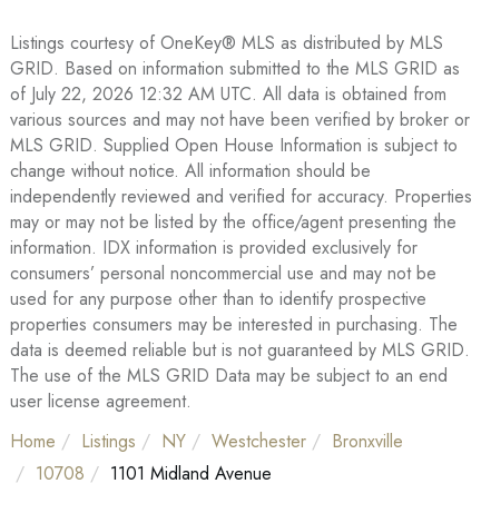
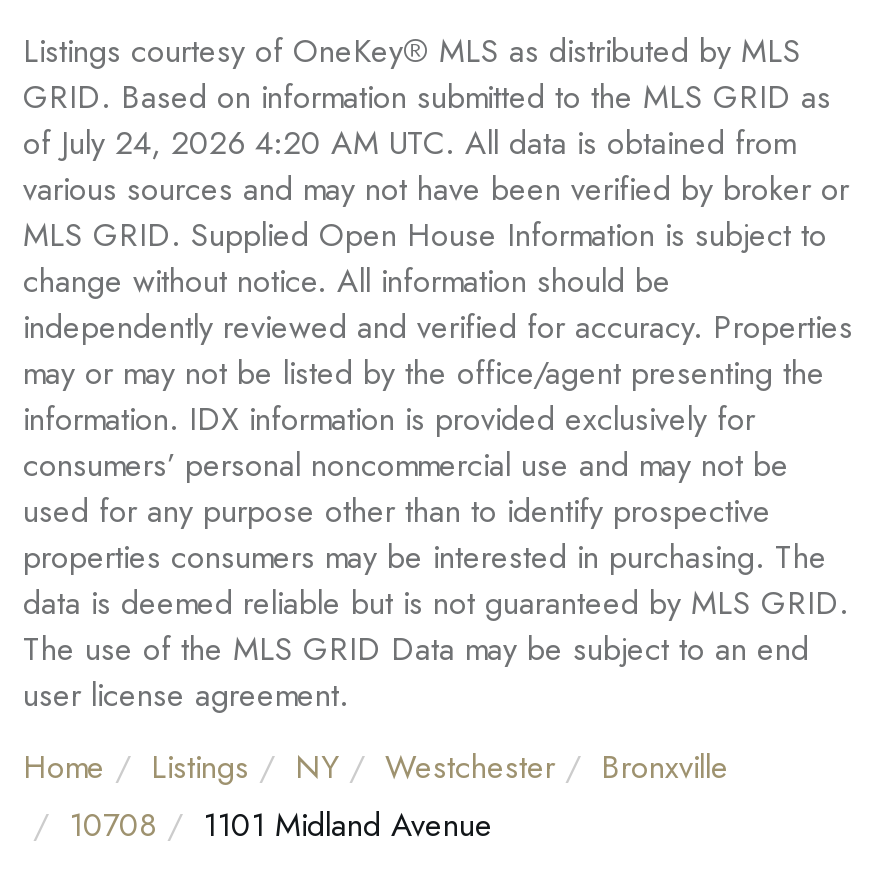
[10,81,446,106] of July 22, 2026 12:32 AM UTC. All data is obtained from -> [23,119,795,165] of July 24, 2026 4:20 AM UTC. All data is obtained from

